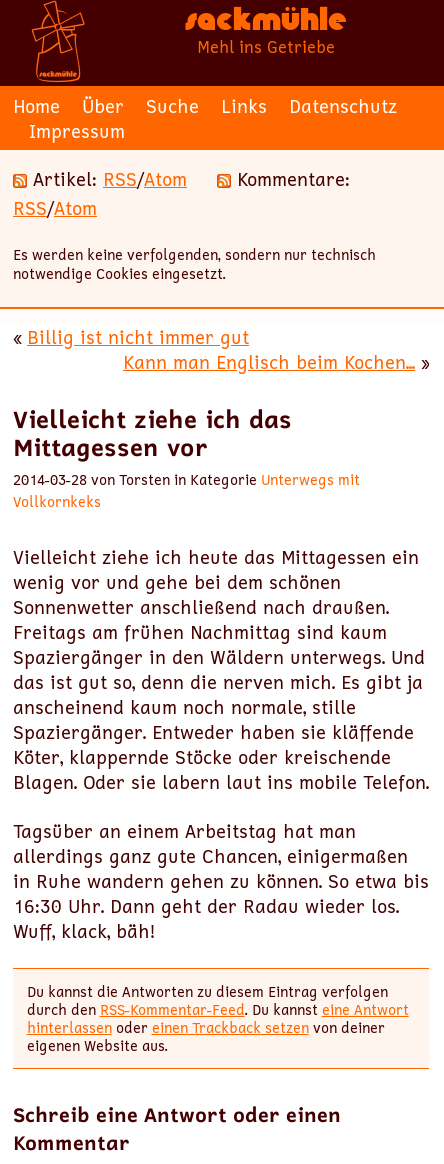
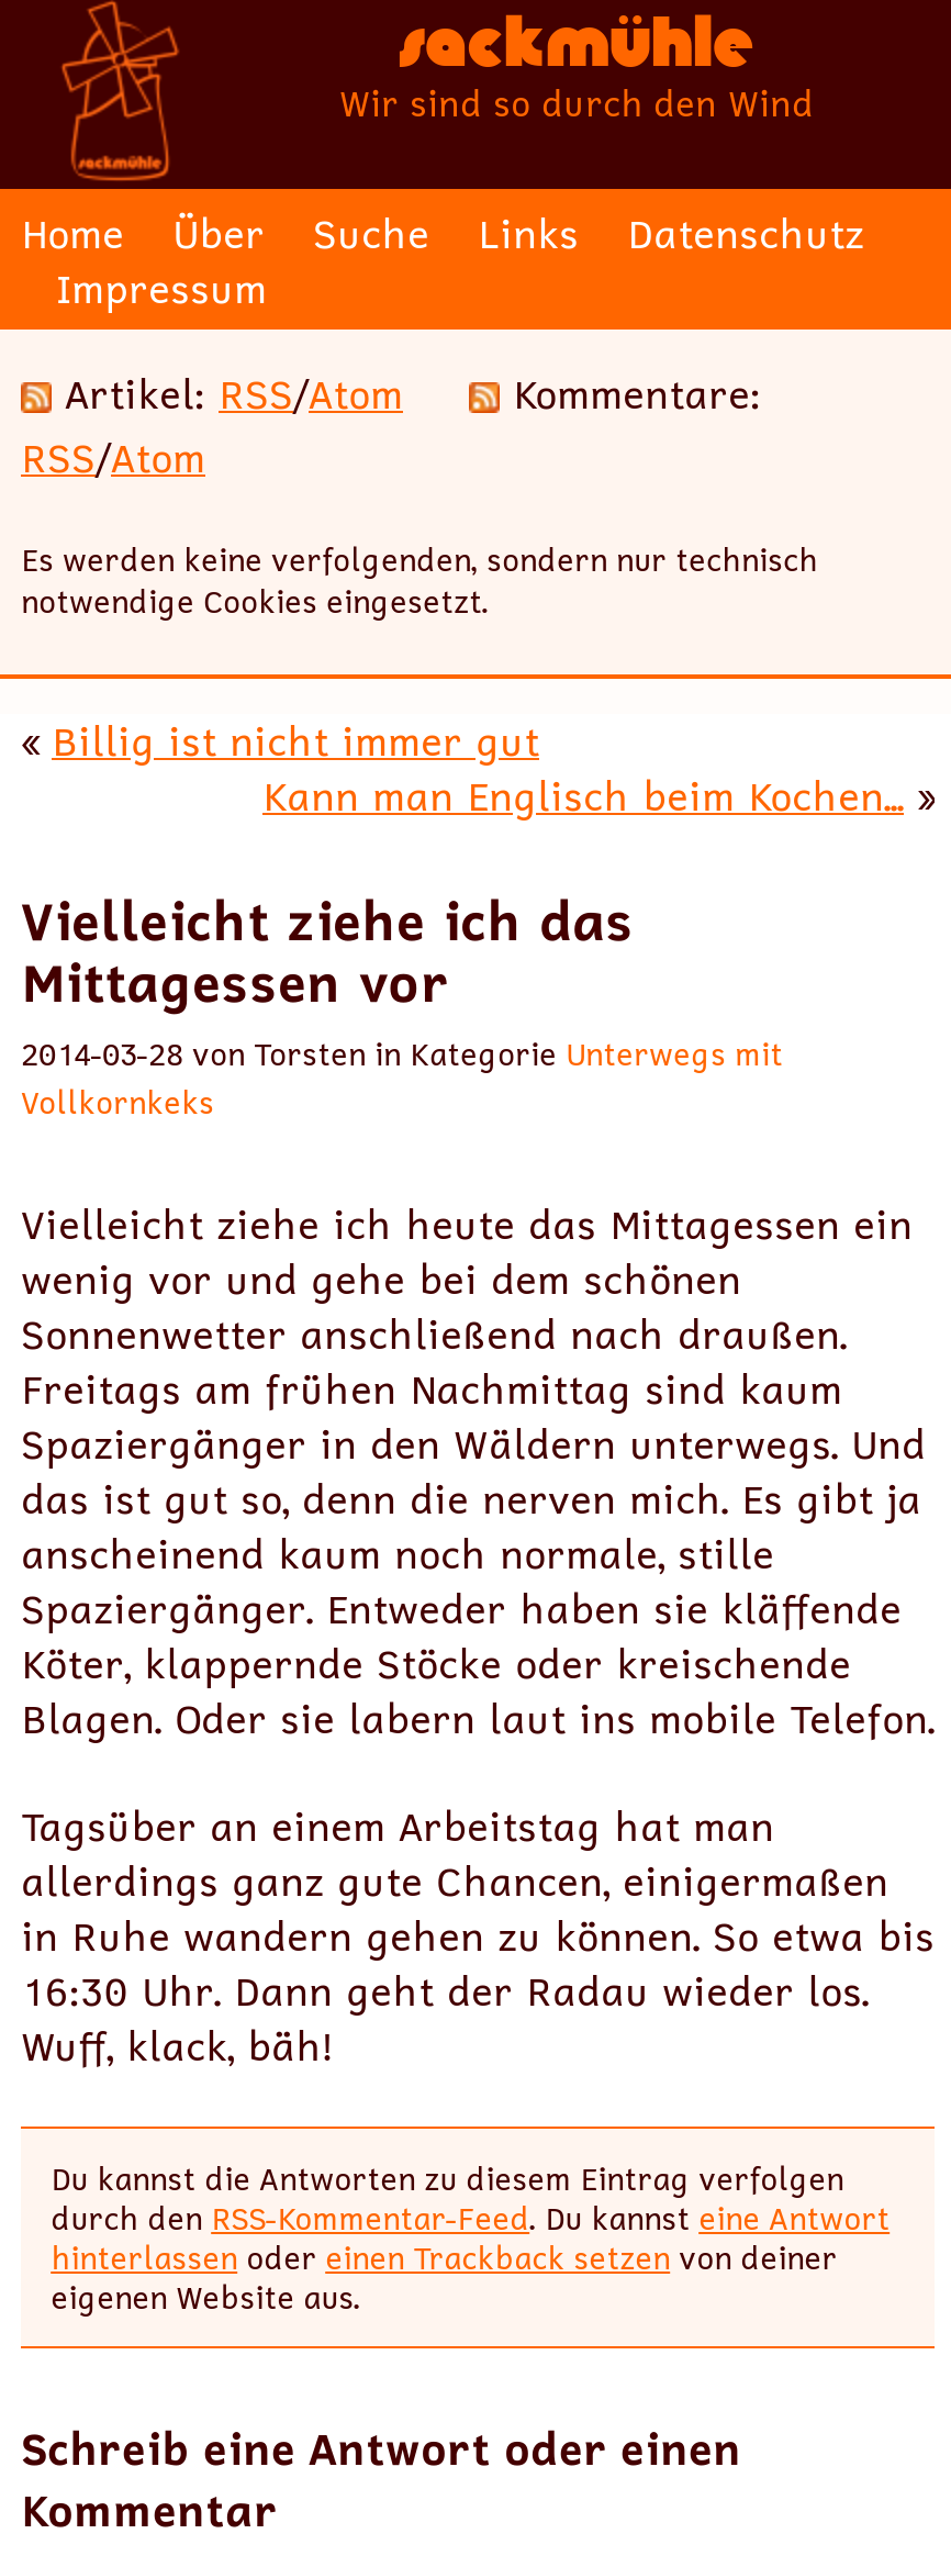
[197,35,335,58] Mehl ins Getriebe -> [339,77,814,127] Wir sind so durch den Wind

